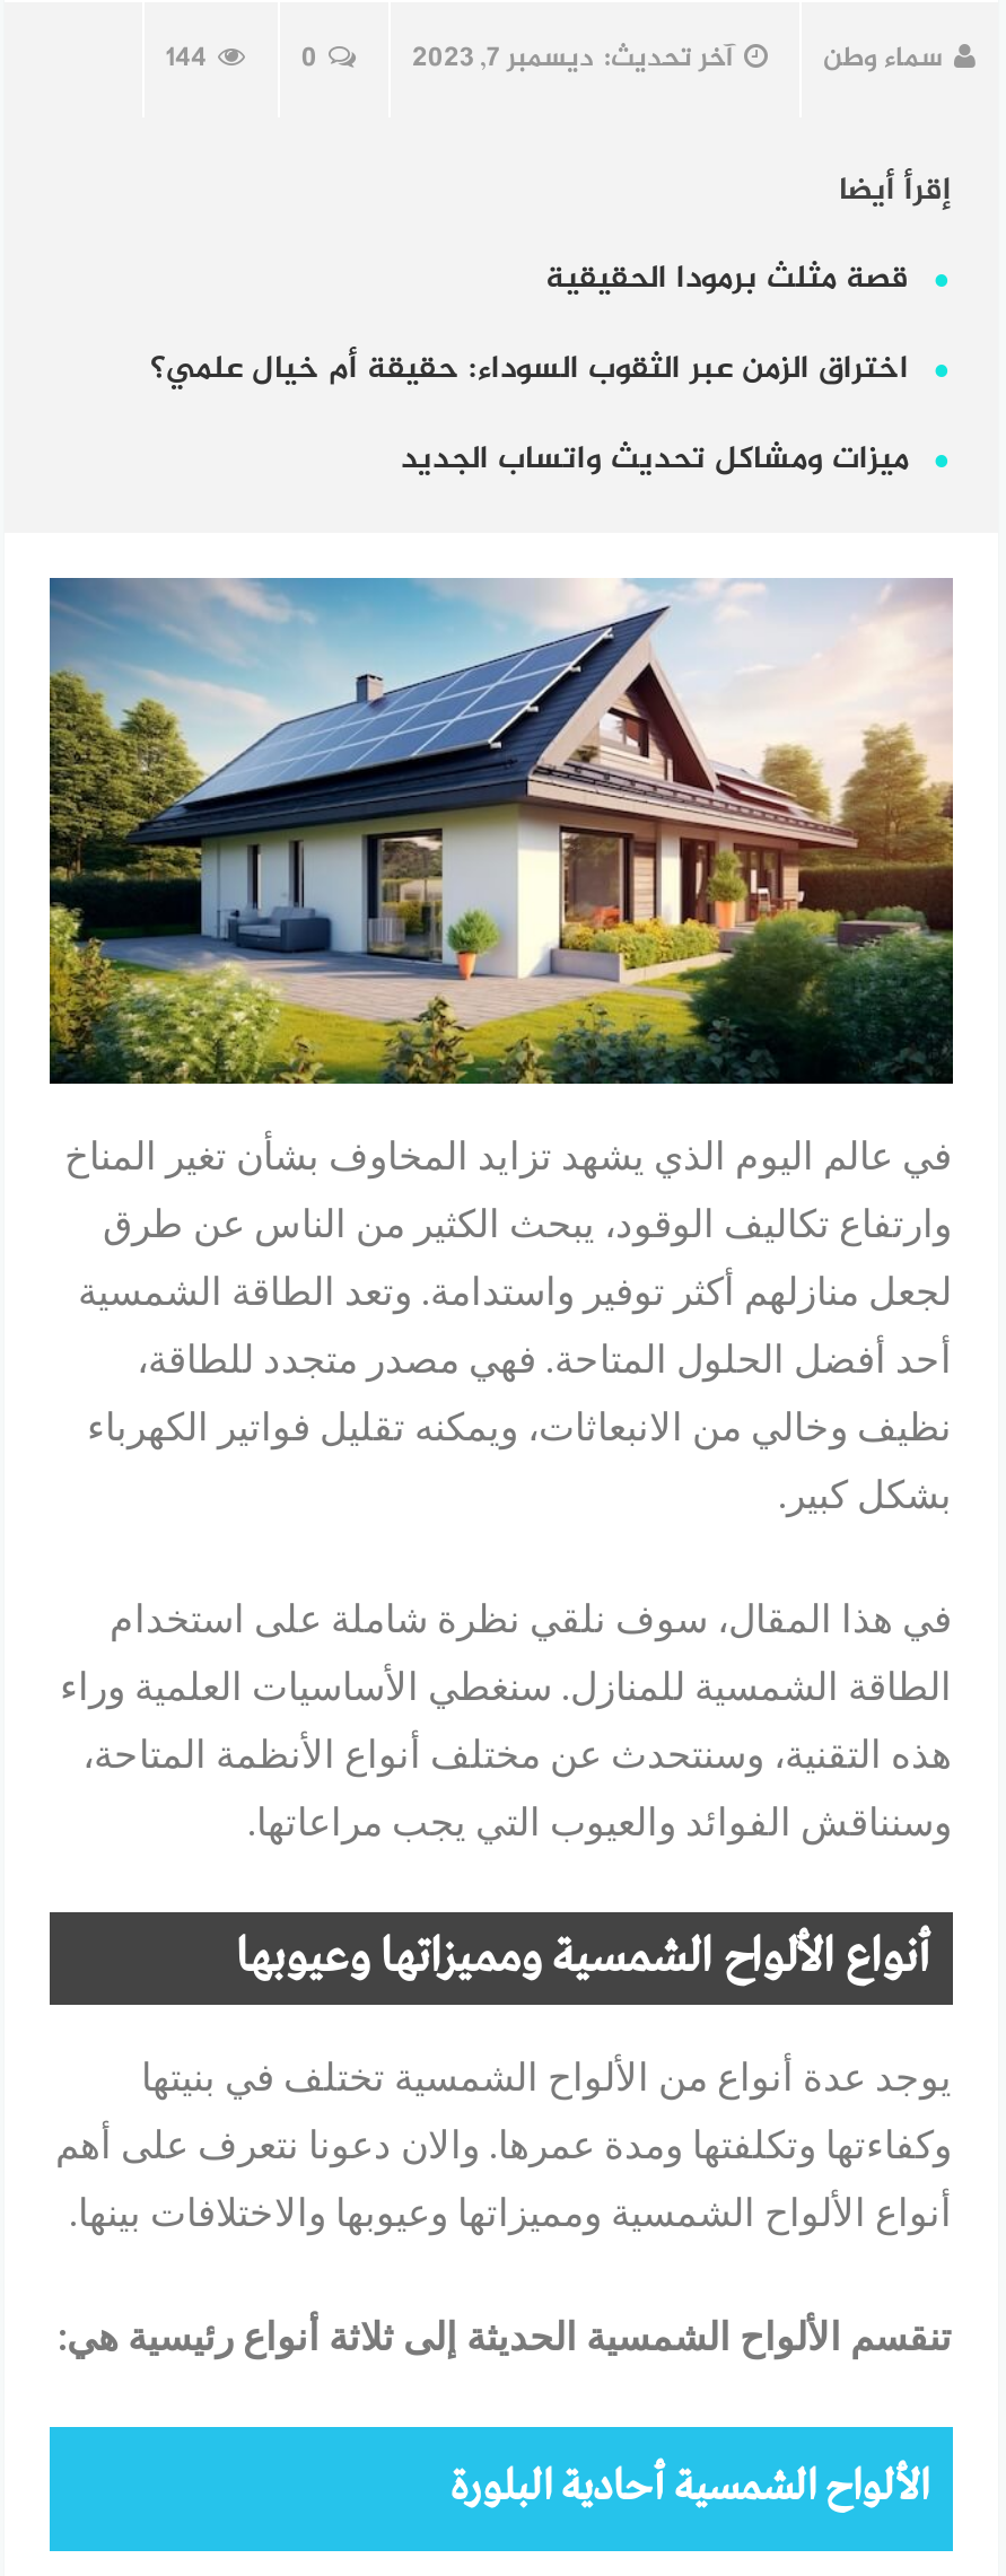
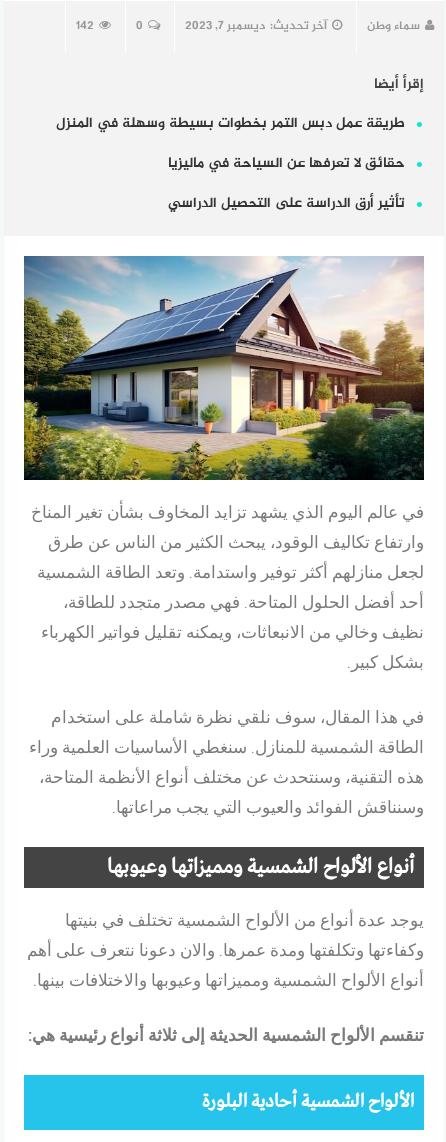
[166,36,207,81] 144 -> [75,16,93,36] 142
[545,253,909,305] قصة مثلث برمودا الحقيقية -> [55,112,404,135] طريقة عمل دبس التمر بخطوات بسيطة وسهلة في المنزل
[150,343,909,395] اختراق الزمن عبر الثقوب السوداء: حقيقة أم خيال علمي؟ -> [167,152,404,175] حقائق لا تعرفها عن السياحة في ماليزيا
[401,433,909,485] ميزات ومشاكل تحديث واتساب الجديد -> [167,192,404,215] تأثير أرق الدراسة على التحصيل الدراسي

